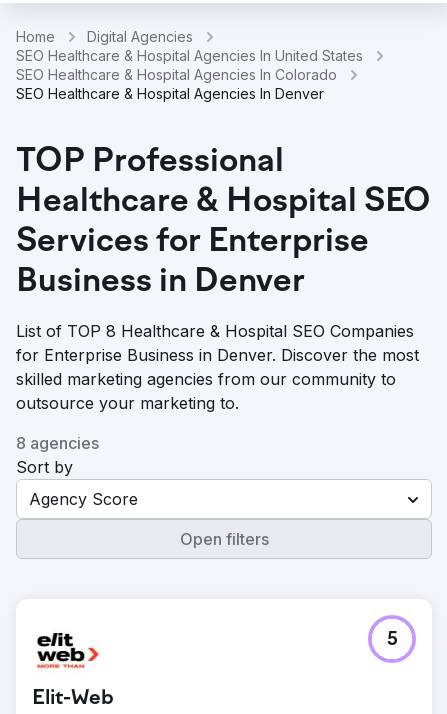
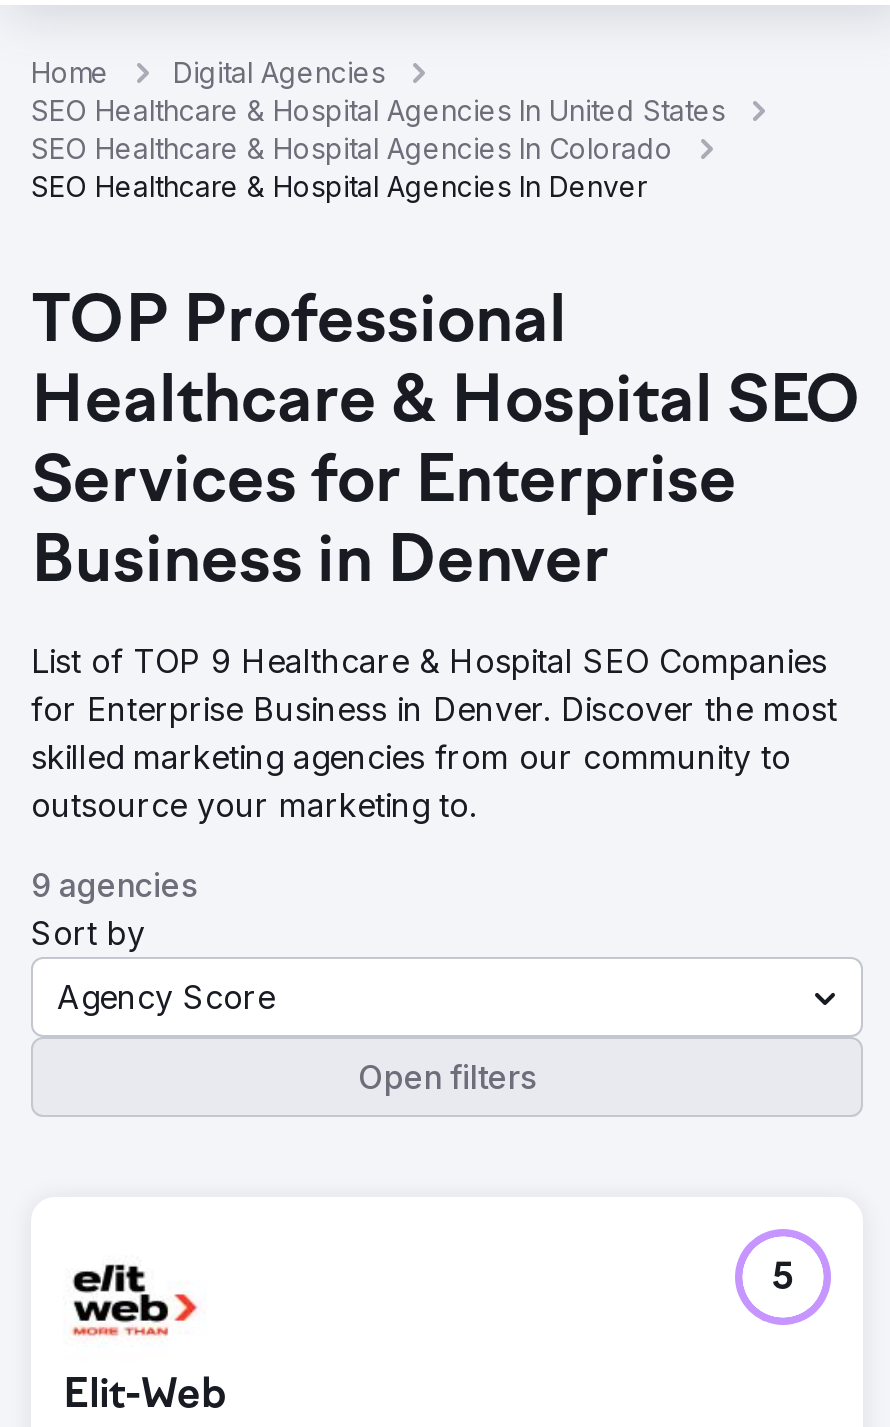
[16,321,414,341] List of TOP 8 Healthcare & Hospital SEO Companies -> [31,641,827,681] List of TOP 9 Healthcare & Hospital SEO Companies
[16,433,99,453] 8 agencies -> [31,865,197,905] 9 agencies

